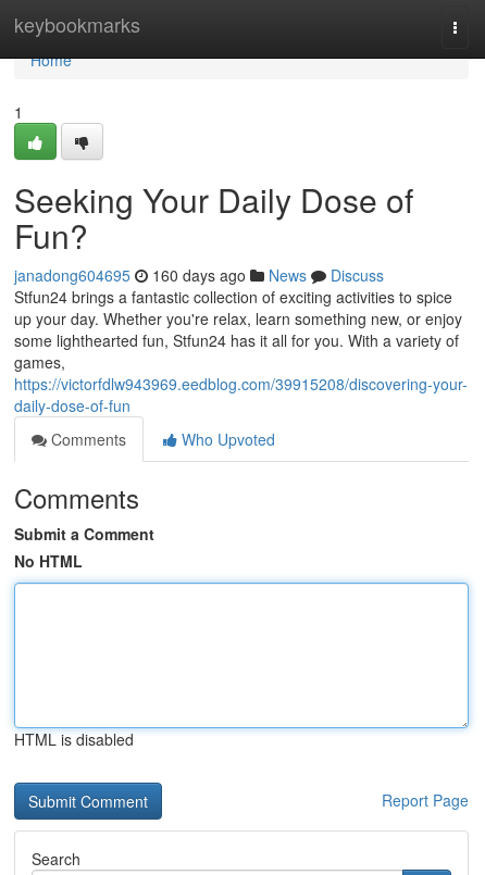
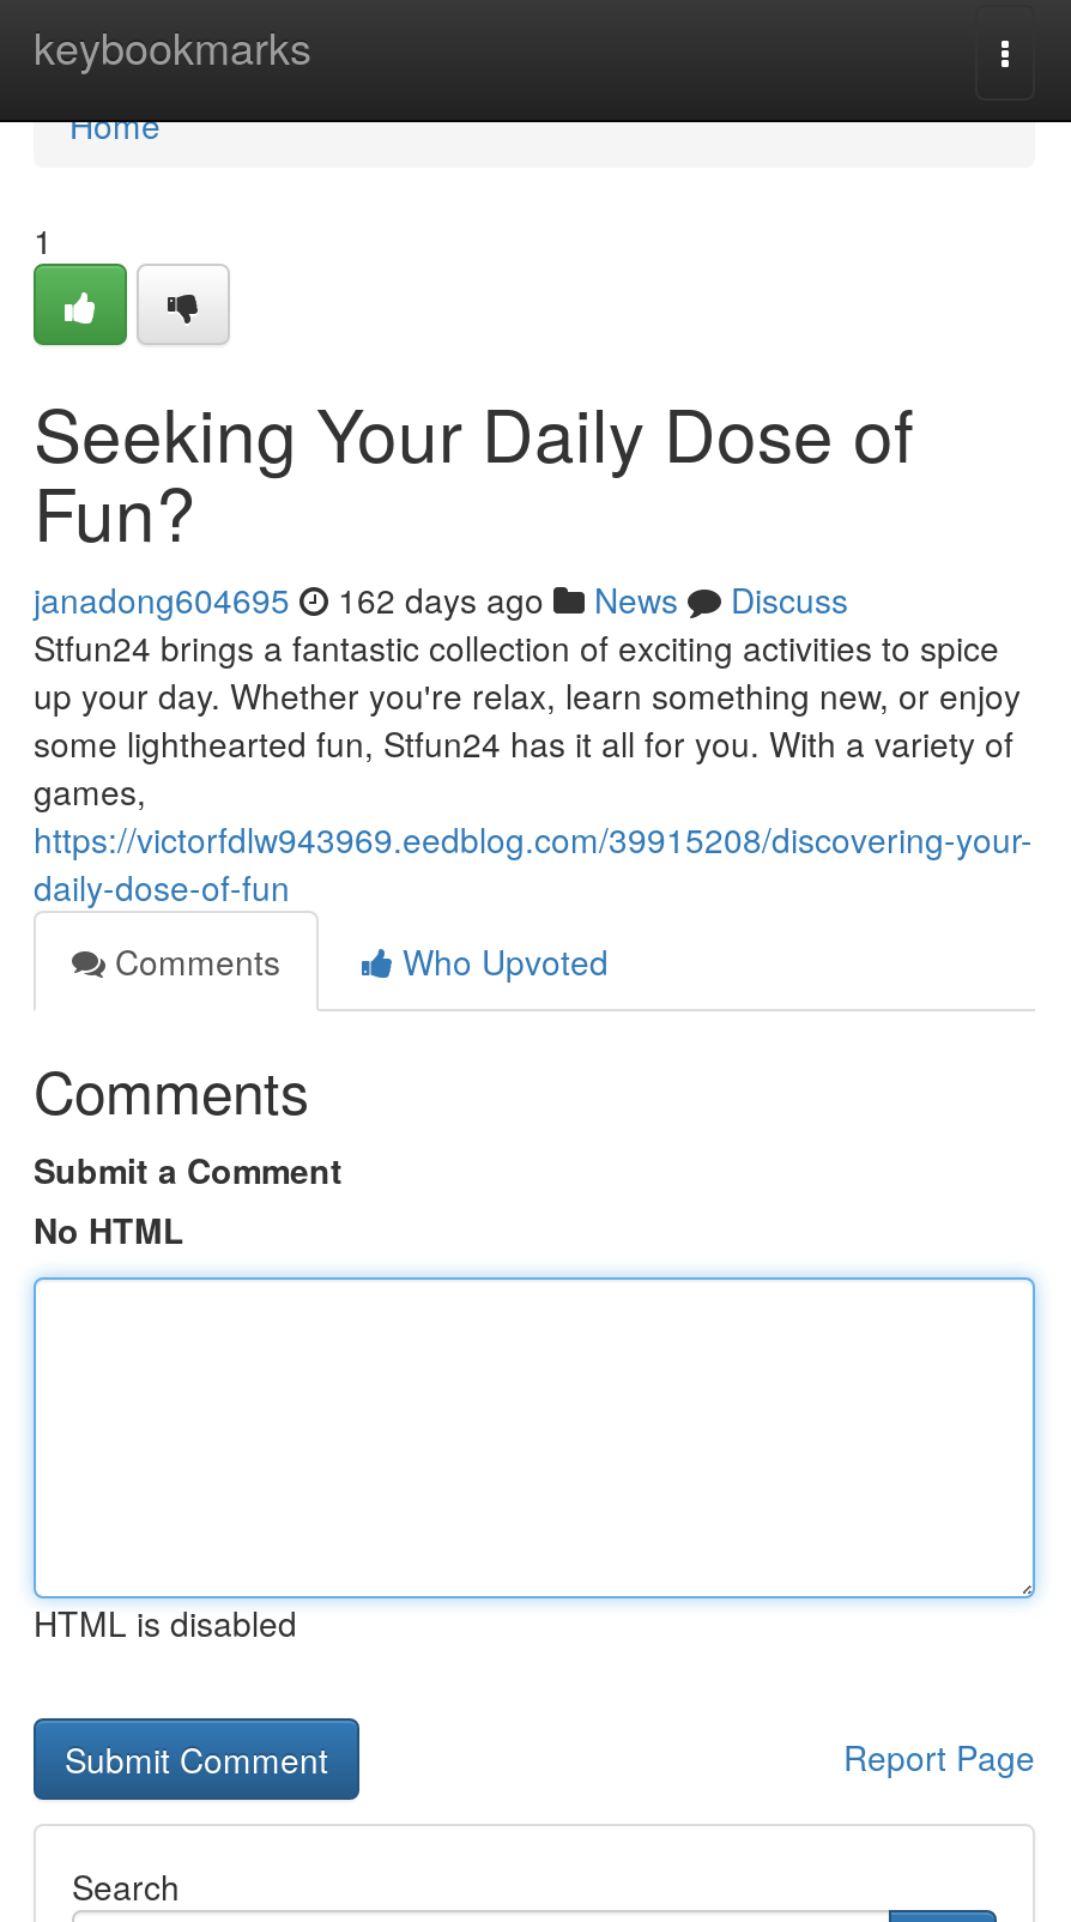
[14,264,384,286] janadong604695 160 days ago News Discuss -> [34,575,848,623] janadong604695 162 days ago News Discuss

